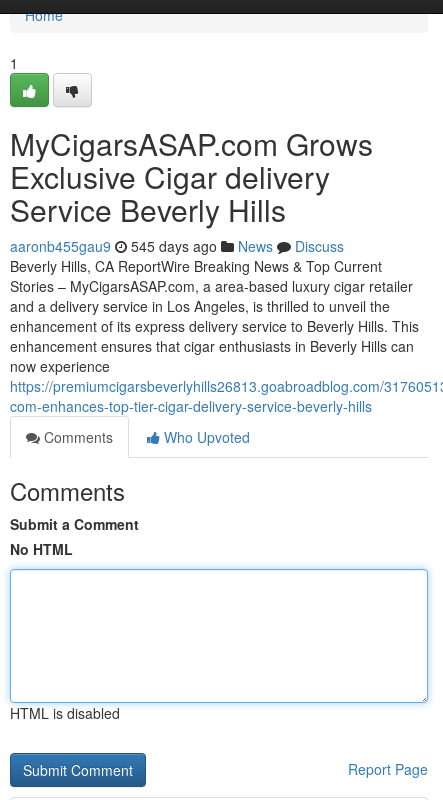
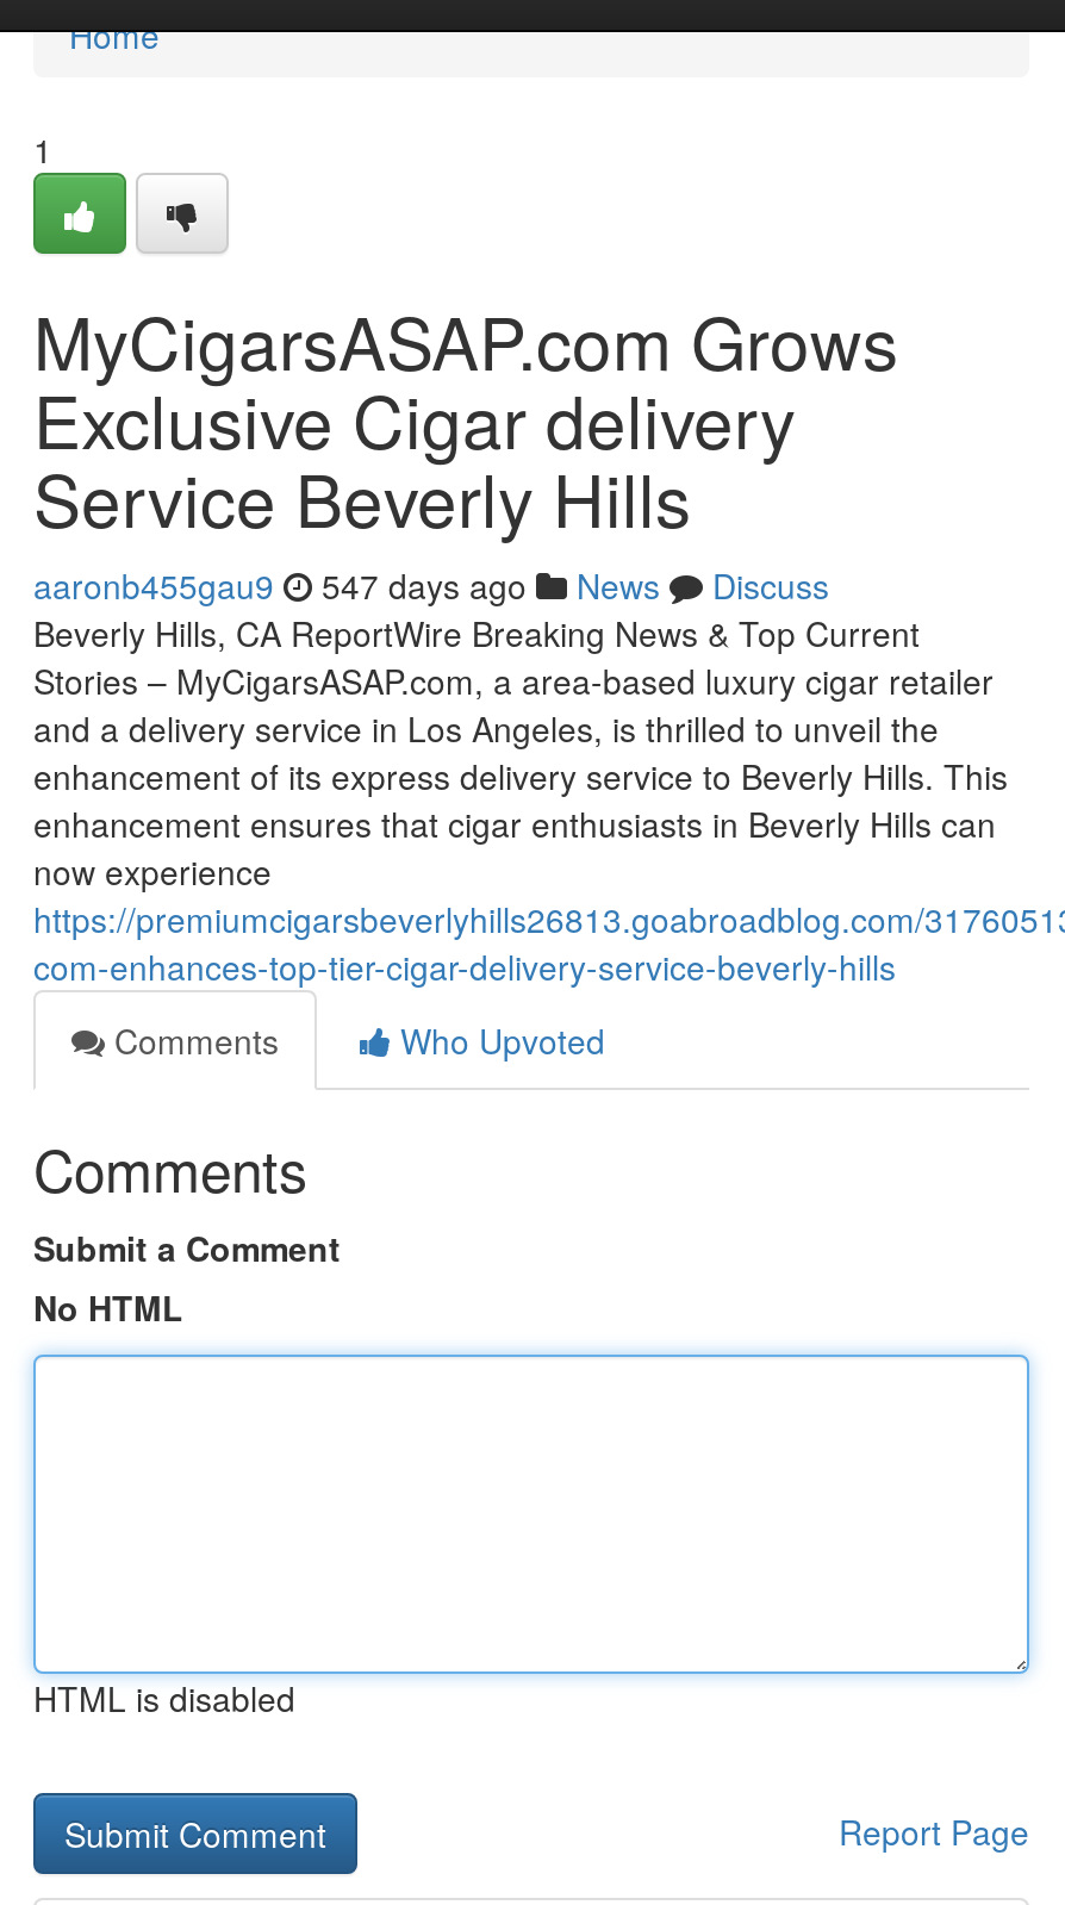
[10,236,344,256] aaronb455gau9 545 days ago News Discuss -> [33,561,829,609] aaronb455gau9 547 days ago News Discuss

